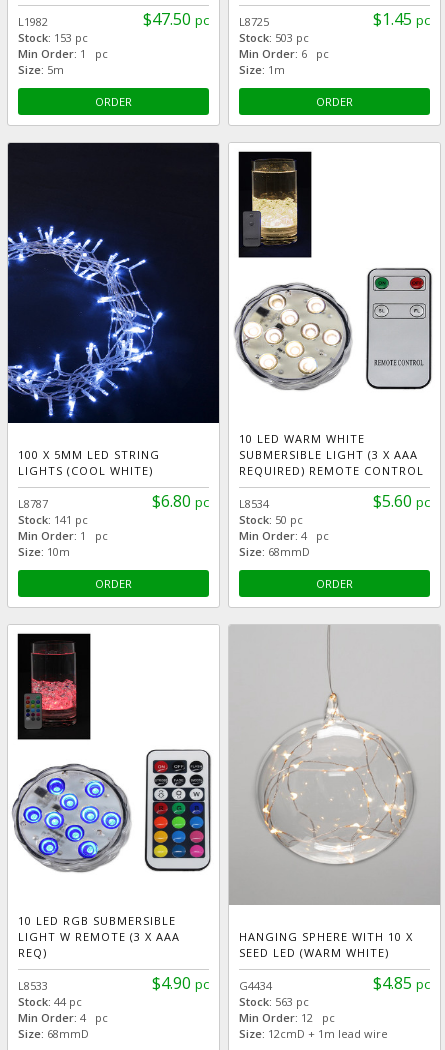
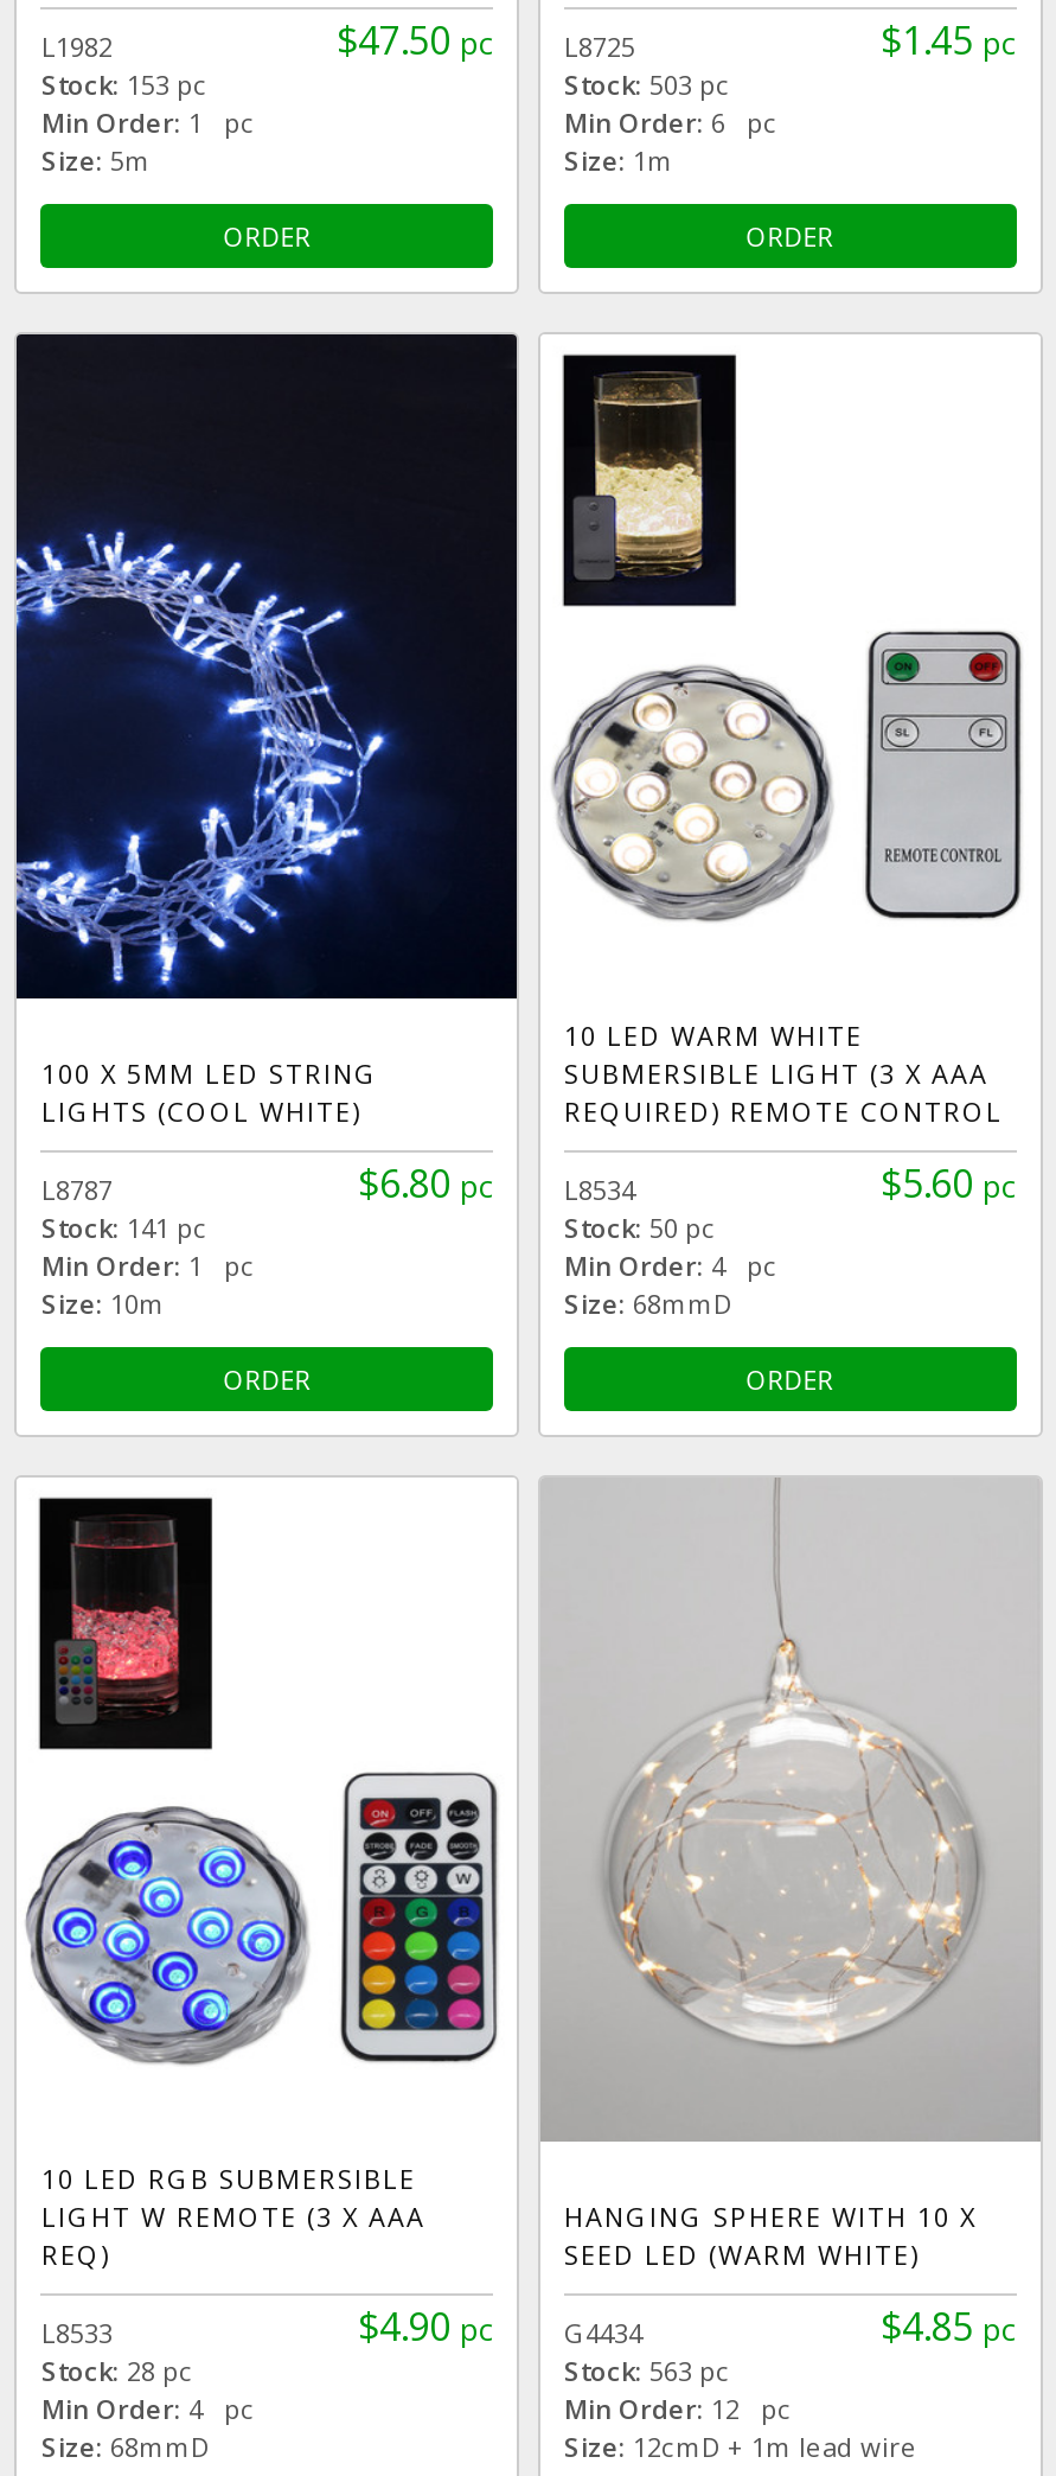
[18,993,82,1008] Stock: 44 pc -> [41,2351,193,2387] Stock: 28 pc

